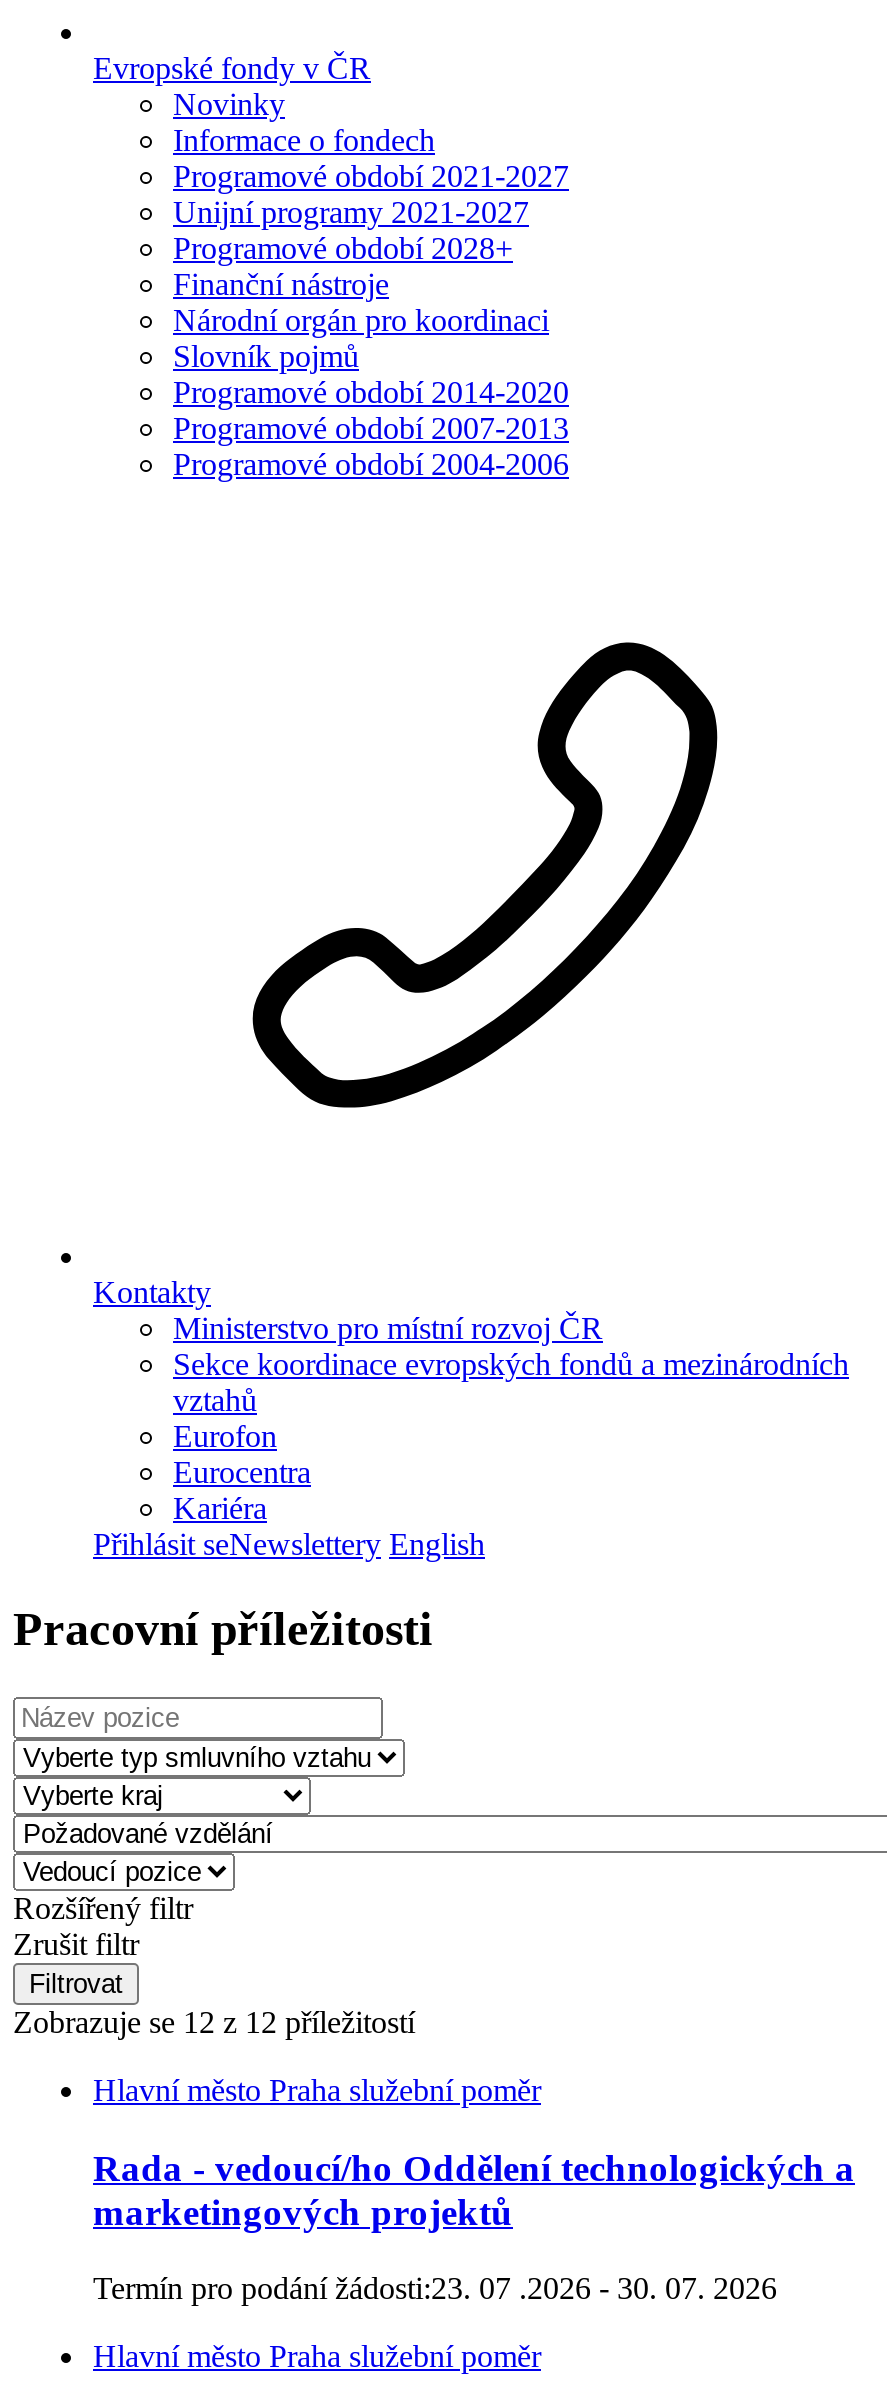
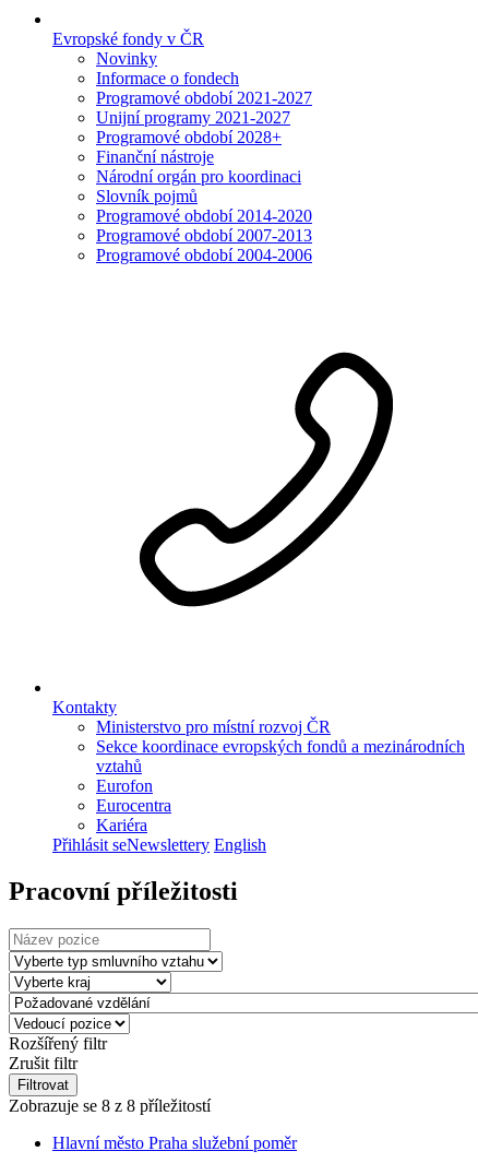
[13,2005,855,2305] Zobrazuje se 12 z 12 příležitostí | Hlavní město Praha služební poměr | Rada - vedoucí/ho Oddělení technologických a | marketingových projektů | Termín pro podání žádosti:23. 07 .2026 - 30. 07. 2026 -> [9,1096,211,1115] Zobrazuje se 8 z 8 příležitostí

